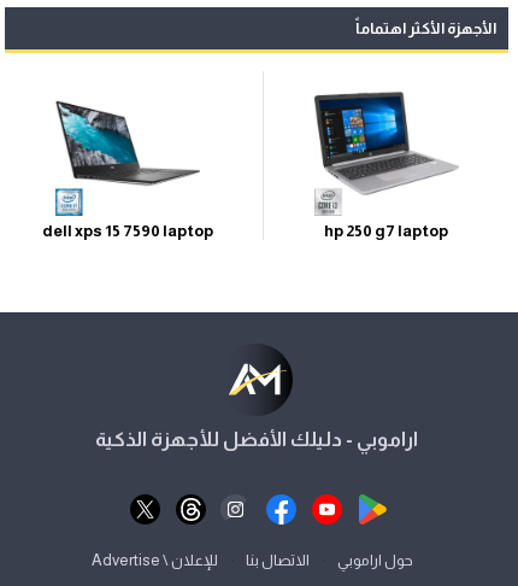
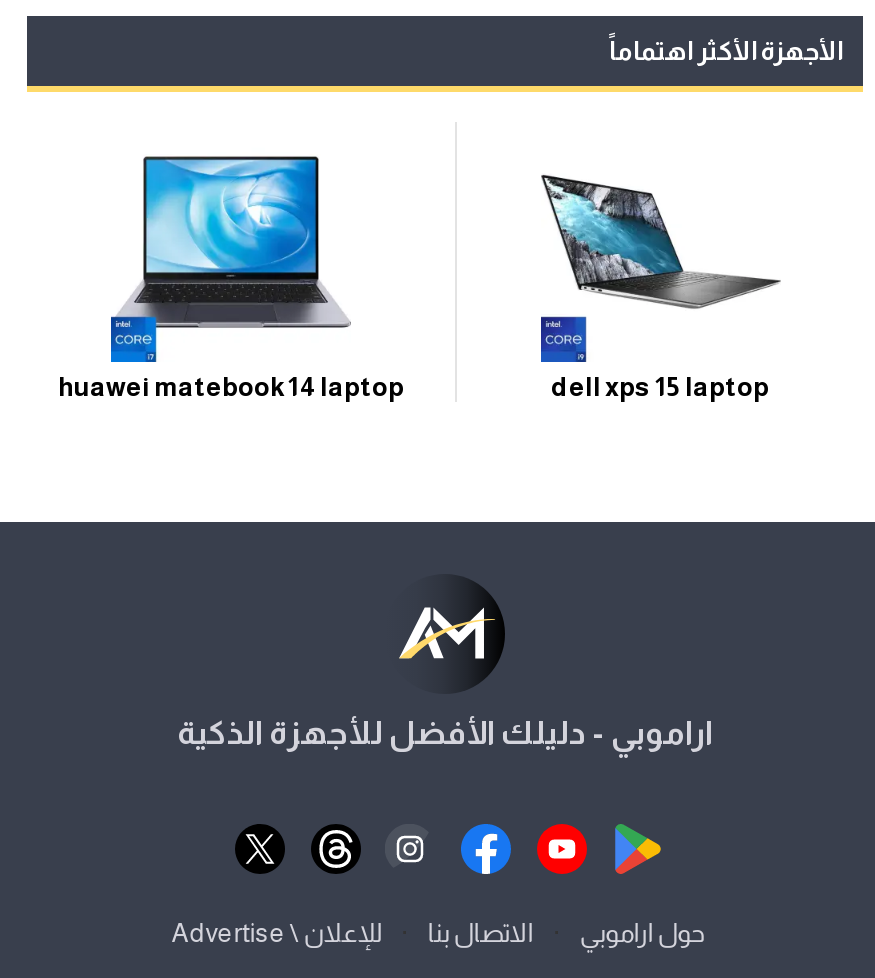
[42,92,448,240] [image] | hp 250 g7 laptop | dell xps 15 7590 laptop -> [58,154,769,402] [image] | dell xps 15 laptop | huawei matebook 14 laptop
[313,90,453,212] [image] -> [539,156,777,356] [image]

